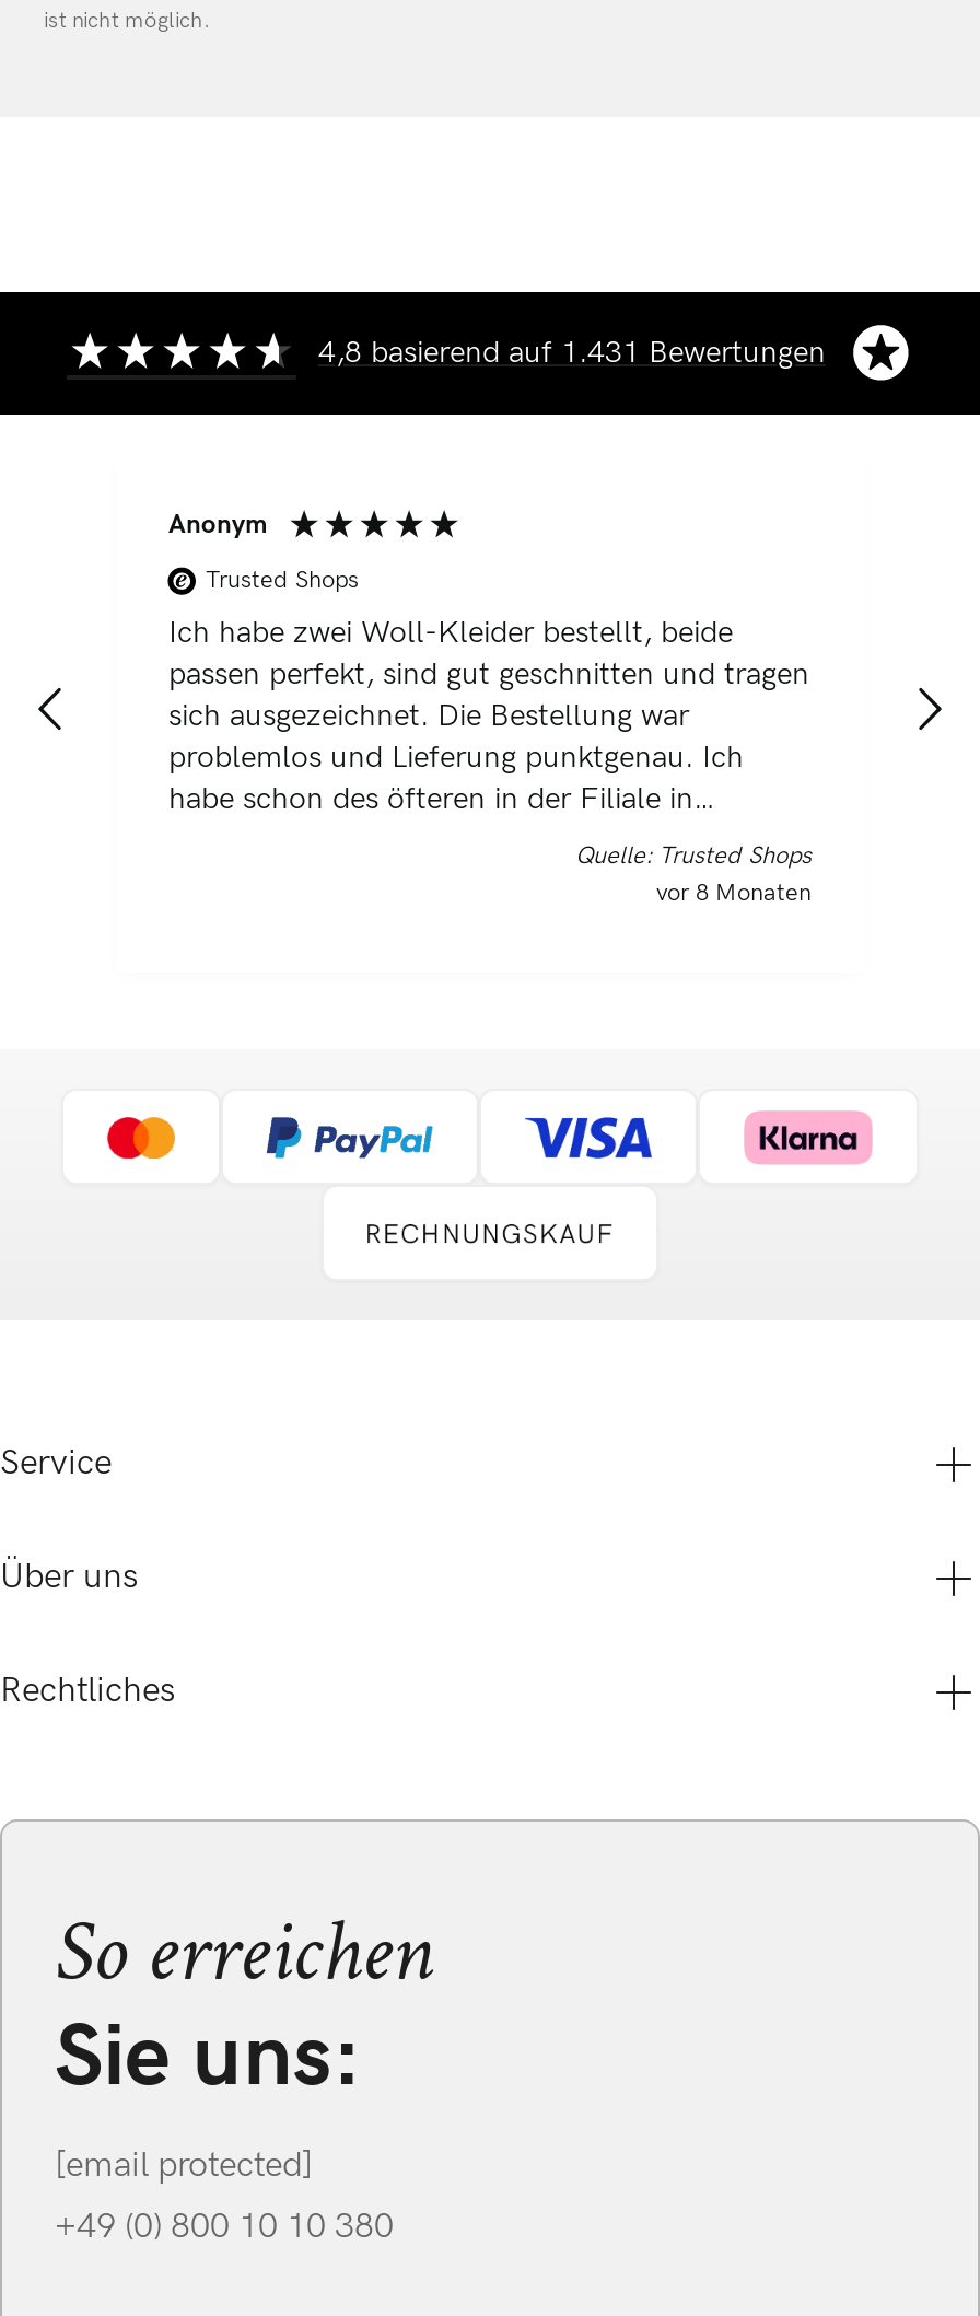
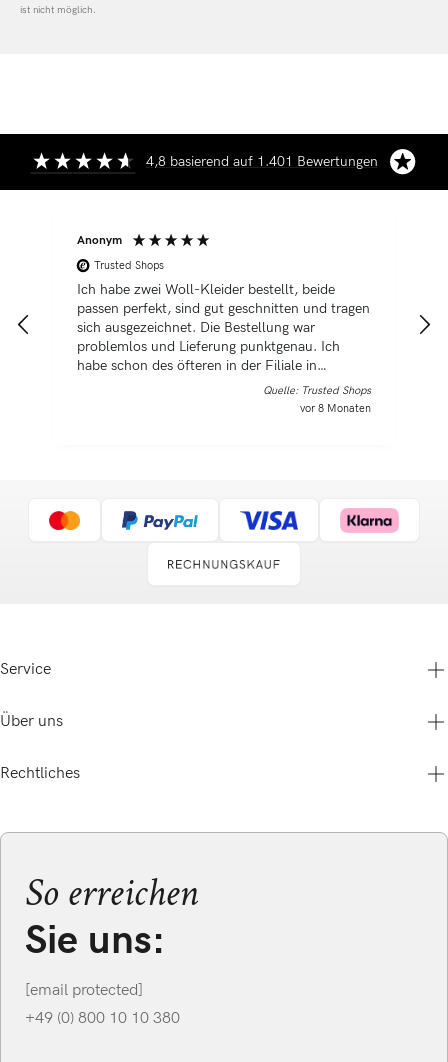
[318,335,826,372] 4,8 basierend auf 1.431 Bewertungen -> [145,153,377,170] 4,8 basierend auf 1.401 Bewertungen

